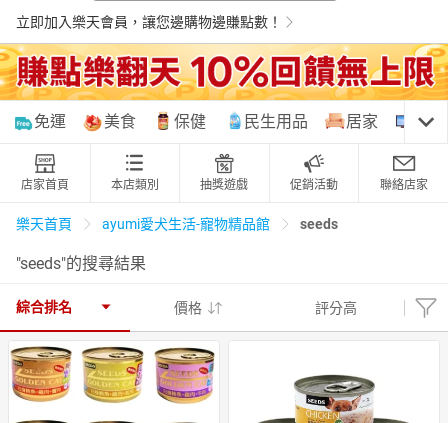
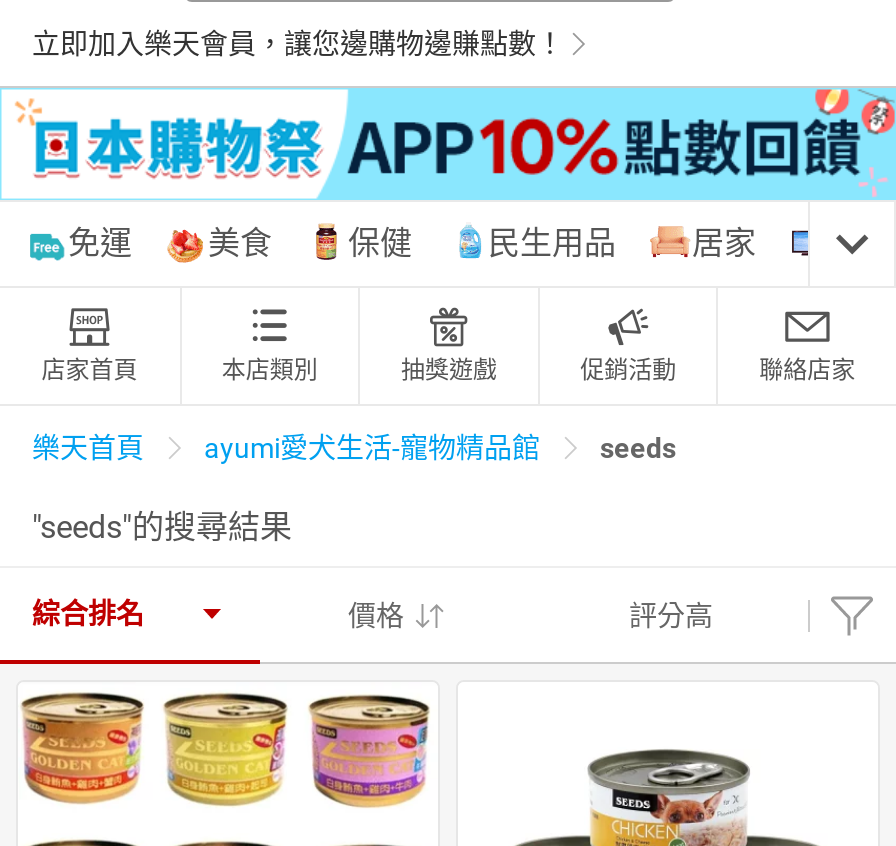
[3,43,445,101] [image] -> [6,86,890,202] [image]

